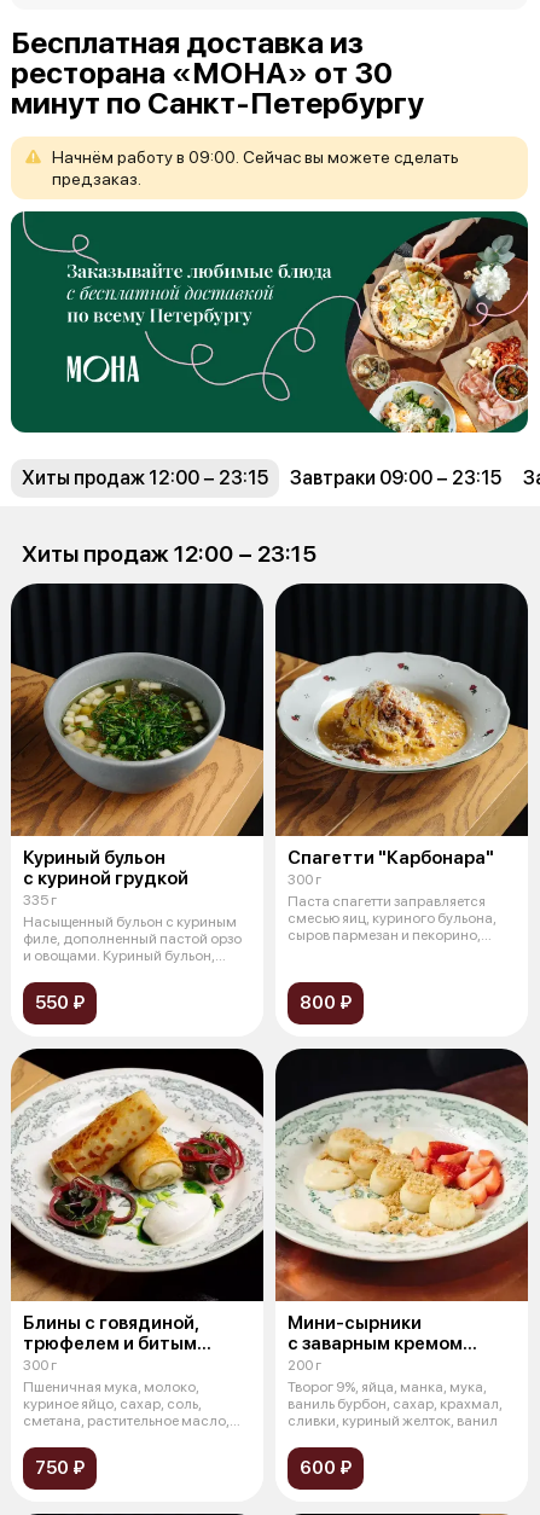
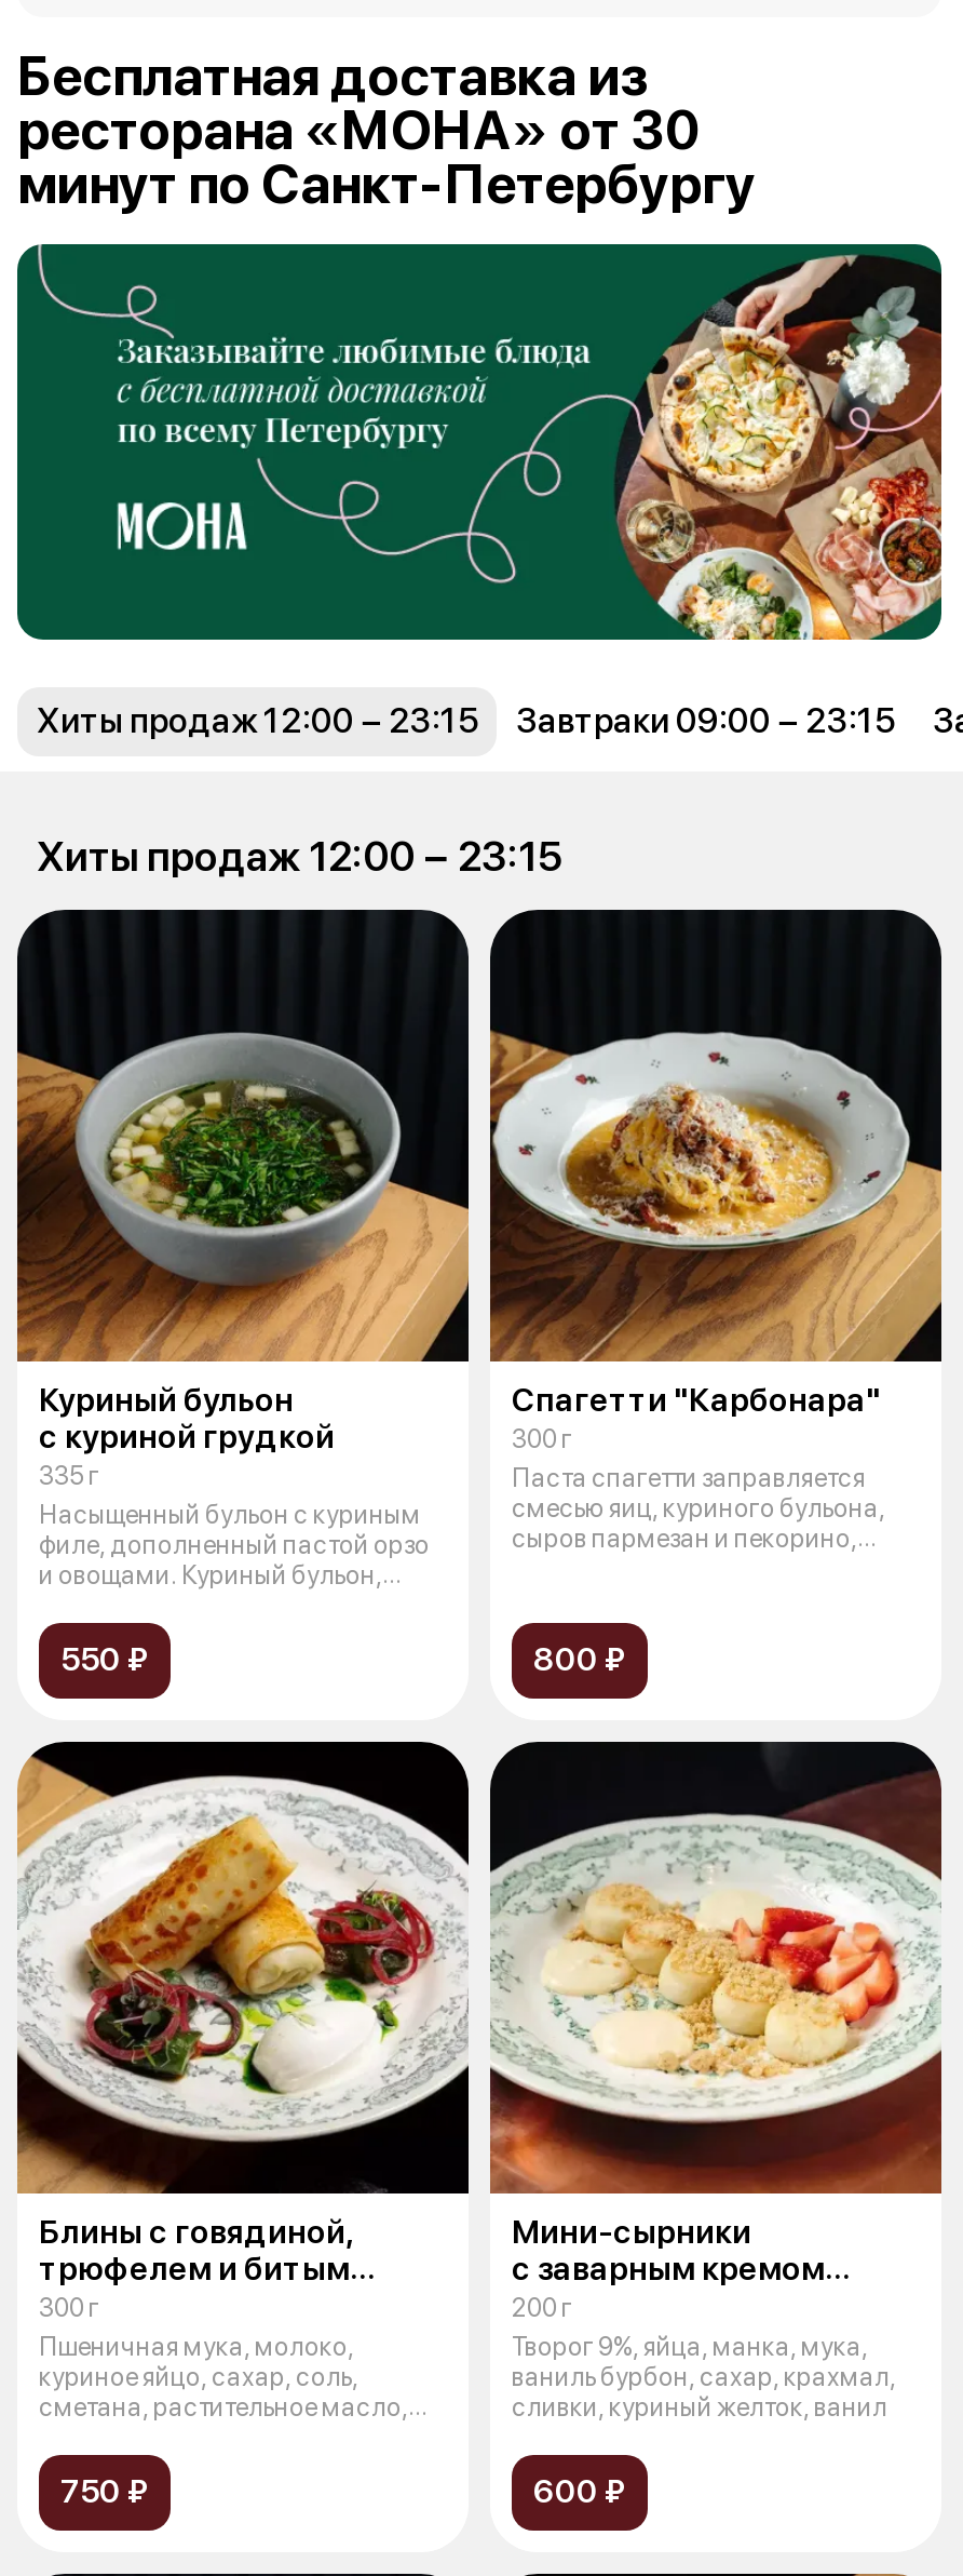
[52,147,459,188] Начнём работу в 09:00. Сейчас вы можете сделать | предзаказ. -> none

